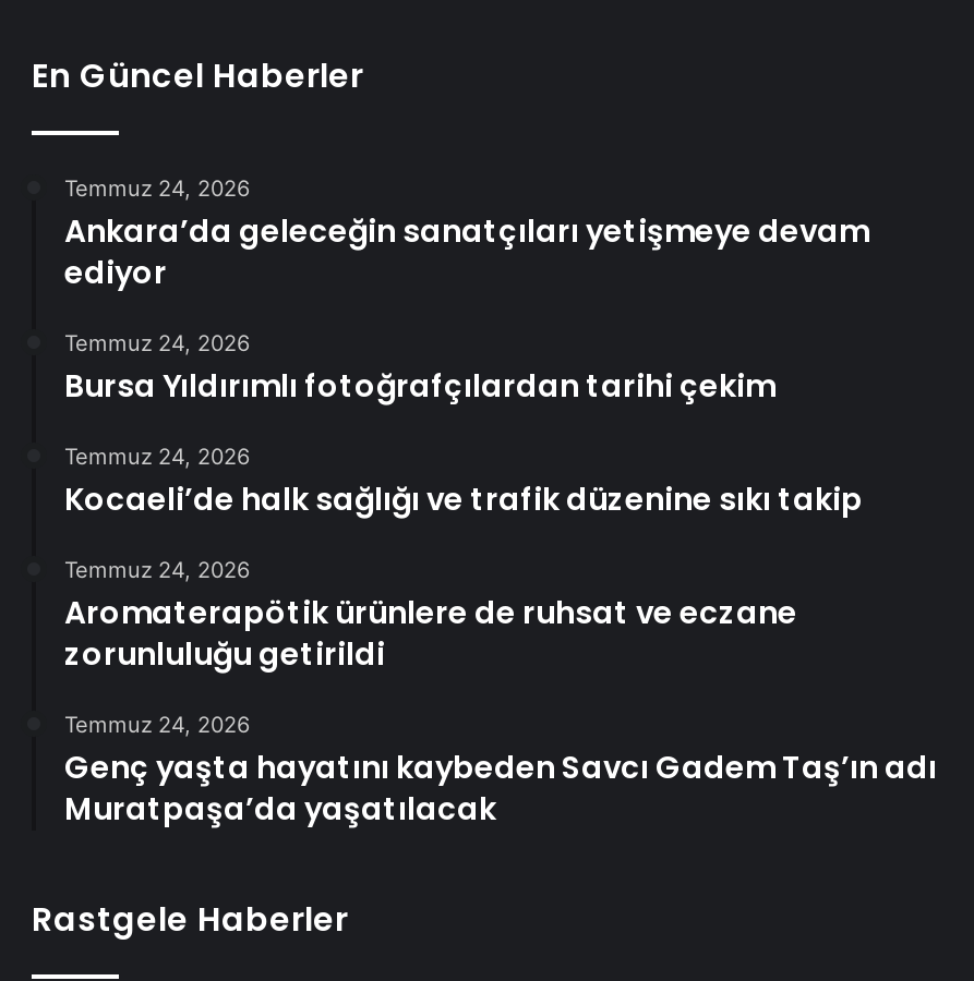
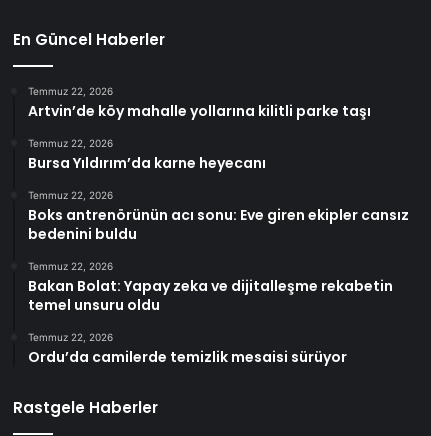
[64,173,869,293] Temmuz 24, 2026 | Ankara’da geleceğin sanatçıları yetişmeye devam | ediyor -> [28,84,371,120] Temmuz 22, 2026 | Artvin’de köy mahalle yollarına kilitli parke taşı
[64,328,775,407] Temmuz 24, 2026 | Bursa Yıldırımlı fotoğrafçılardan tarihi çekim -> [28,136,266,172] Temmuz 22, 2026 | Bursa Yıldırım’da karne heyecanı
[64,441,863,520] Temmuz 24, 2026 | Kocaeli’de halk sağlığı ve trafik düzenine sıkı takip -> [28,188,409,243] Temmuz 22, 2026 | Boks antrenörünün acı sonu: Eve giren ekipler cansız | bedenini buldu
[64,555,797,675] Temmuz 24, 2026 | Aromaterapötik ürünlere de ruhsat ve eczane | zorunluluğu getirildi -> [28,259,393,314] Temmuz 22, 2026 | Bakan Bolat: Yapay zeka ve dijitalleşme rekabetin | temel unsuru oldu
[64,710,937,829] Temmuz 24, 2026 | Genç yaşta hayatını kaybeden Savcı Gadem Taş’ın adı | Muratpaşa’da yaşatılacak -> [28,330,350,366] Temmuz 22, 2026 | Ordu’da camilerde temizlik mesaisi sürüyor

